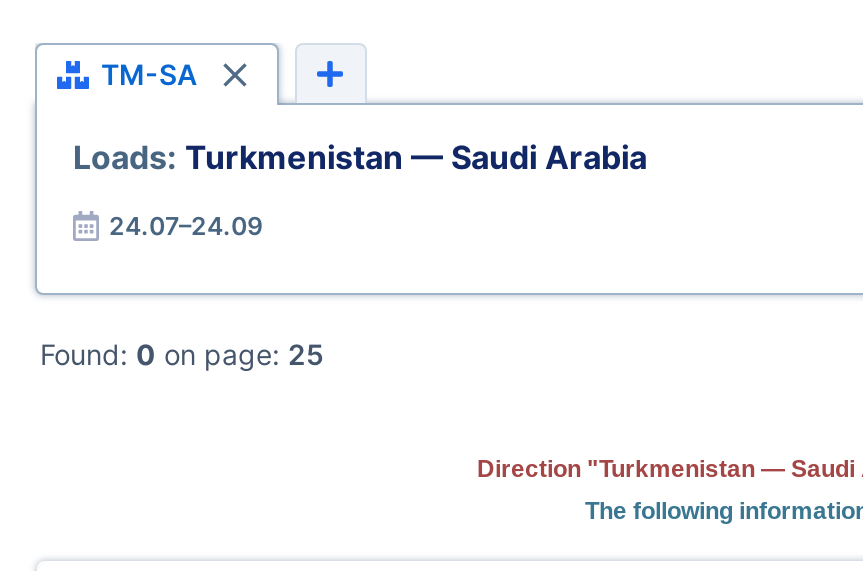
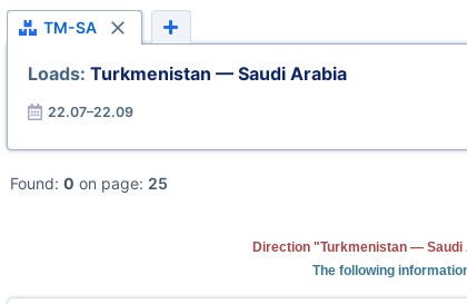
[109,211,263,241] 24.07–24.09 -> [48,104,133,120] 22.07–22.09

